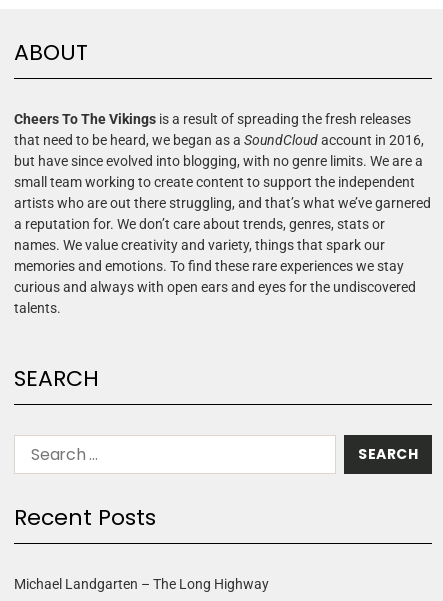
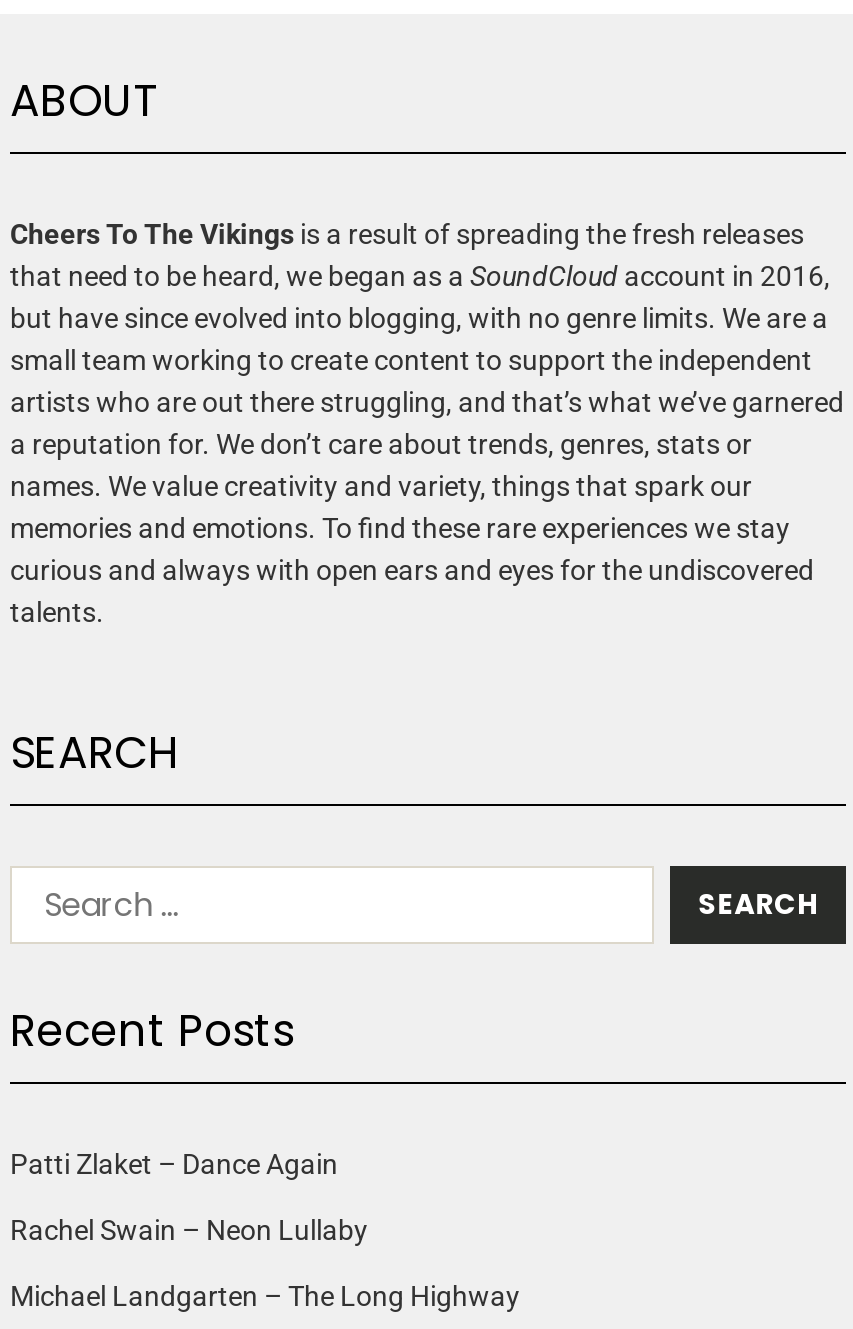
none -> [10,1148,368,1246] Patti Zlaket – Dance Again | Rachel Swain – Neon Lullaby

